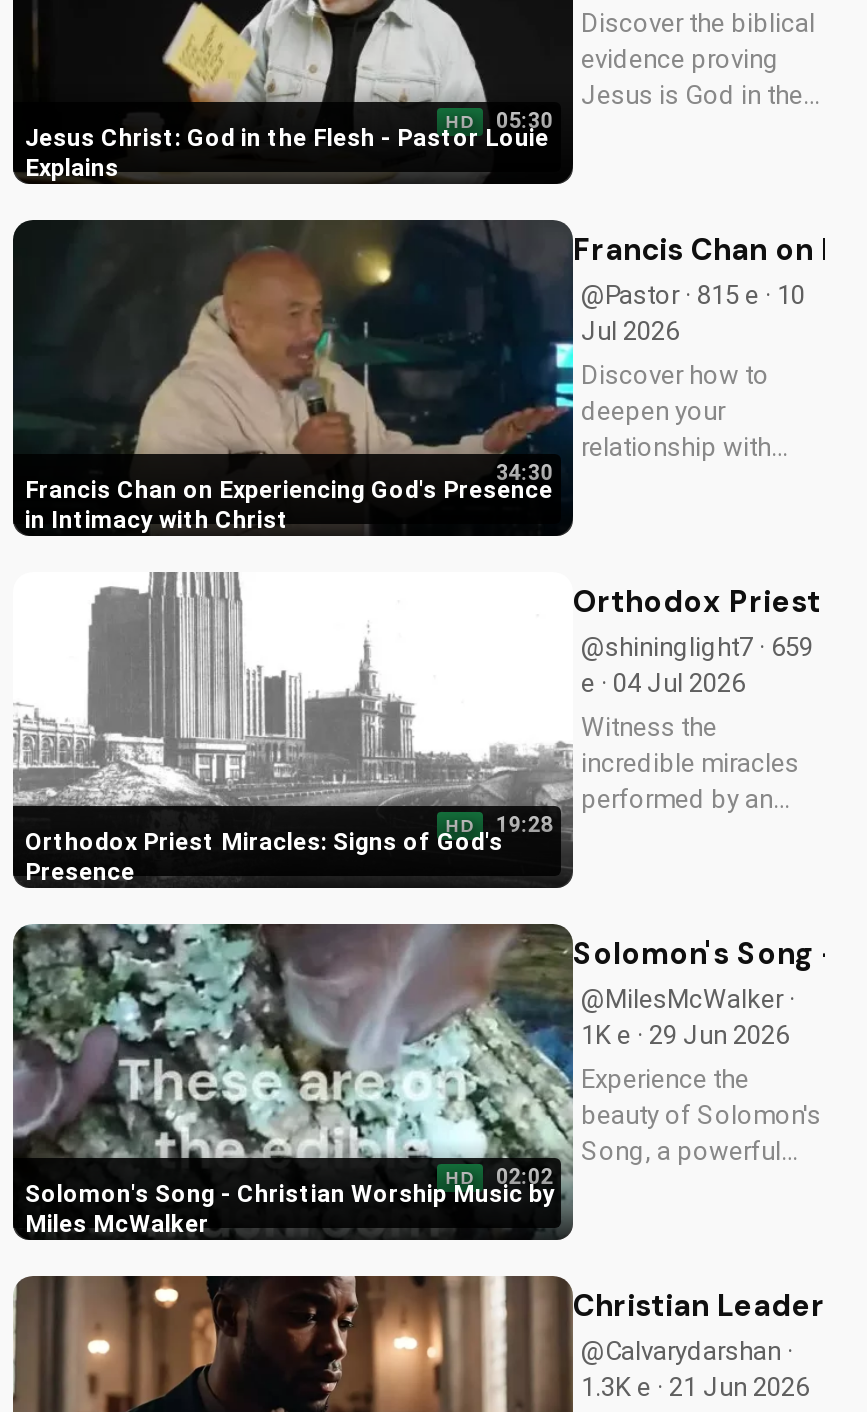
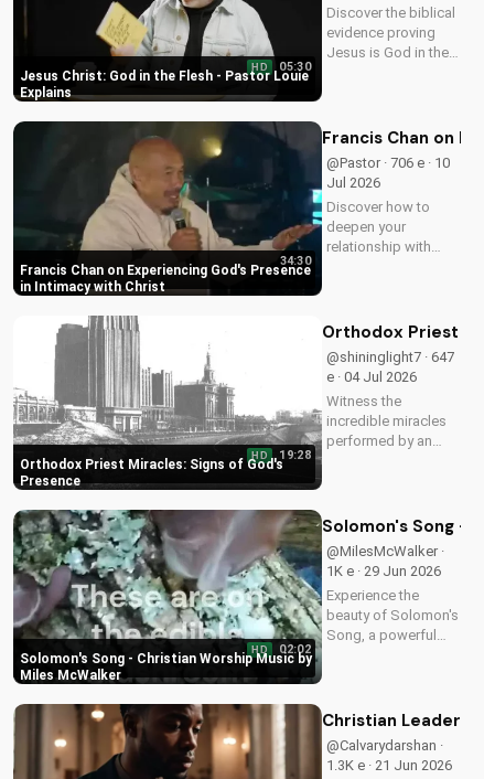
[581,280,805,310] @Pastor · 815 e · 10 -> [326,155,450,171] @Pastor · 706 e · 10
[581,632,813,662] @shininglight7 · 659 -> [326,349,454,365] @shininglight7 · 647

